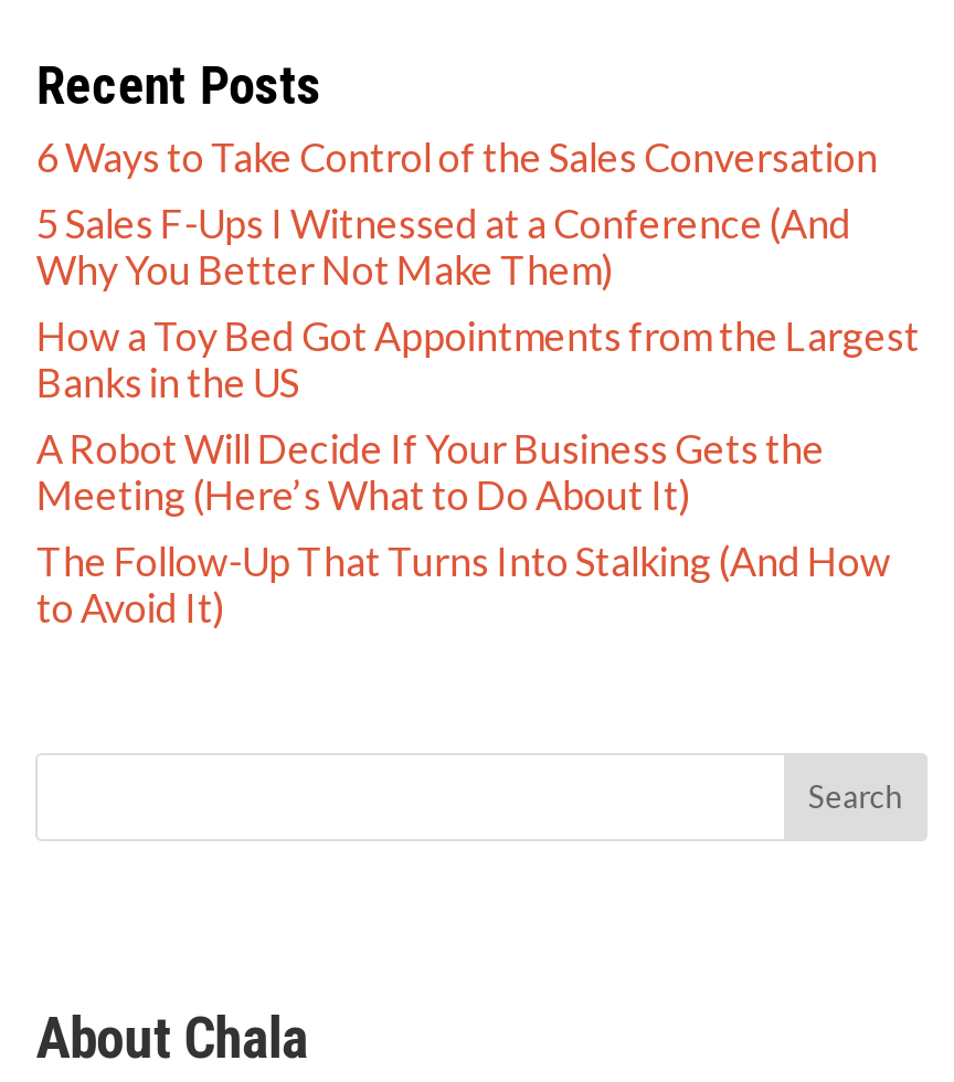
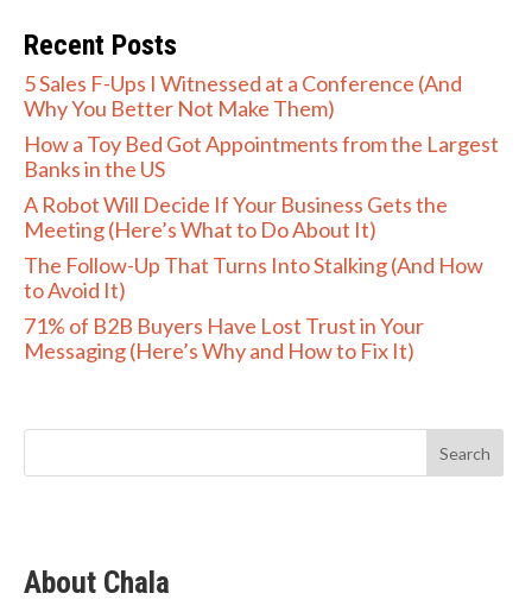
[36,132,878,180] 6 Ways to Take Control of the Sales Conversation -> none
moved [36,198,920,631] -> [24,70,499,303]: 5 Sales F-Ups I Witnessed at a Conference (And | Why You Better Not Make Them) | How a Toy Bed Got Appointments from the Largest | Banks in the US | A Robot Will Decide If Your Business Gets the | Meeting (Here’s What to Do About It) | The Follow-Up That Turns Into Stalking (And How | to Avoid It)
none -> [24,312,424,363] 71% of B2B Buyers Have Lost Trust in Your | Messaging (Here’s Why and How to Fix It)

